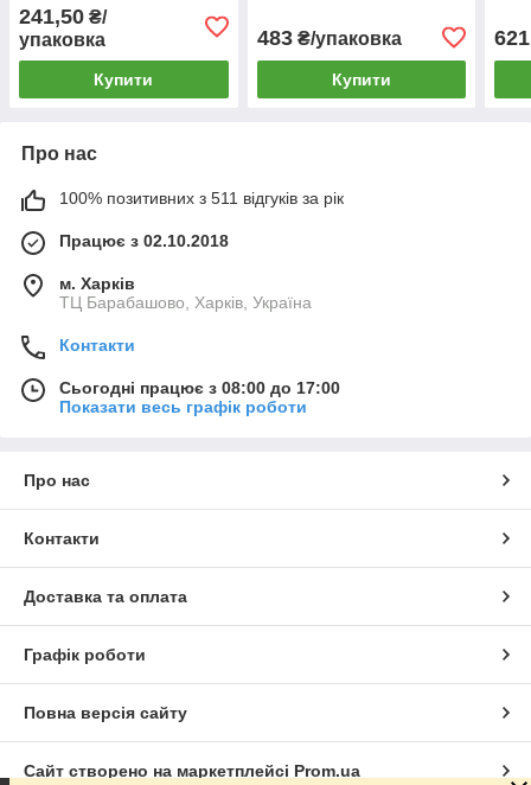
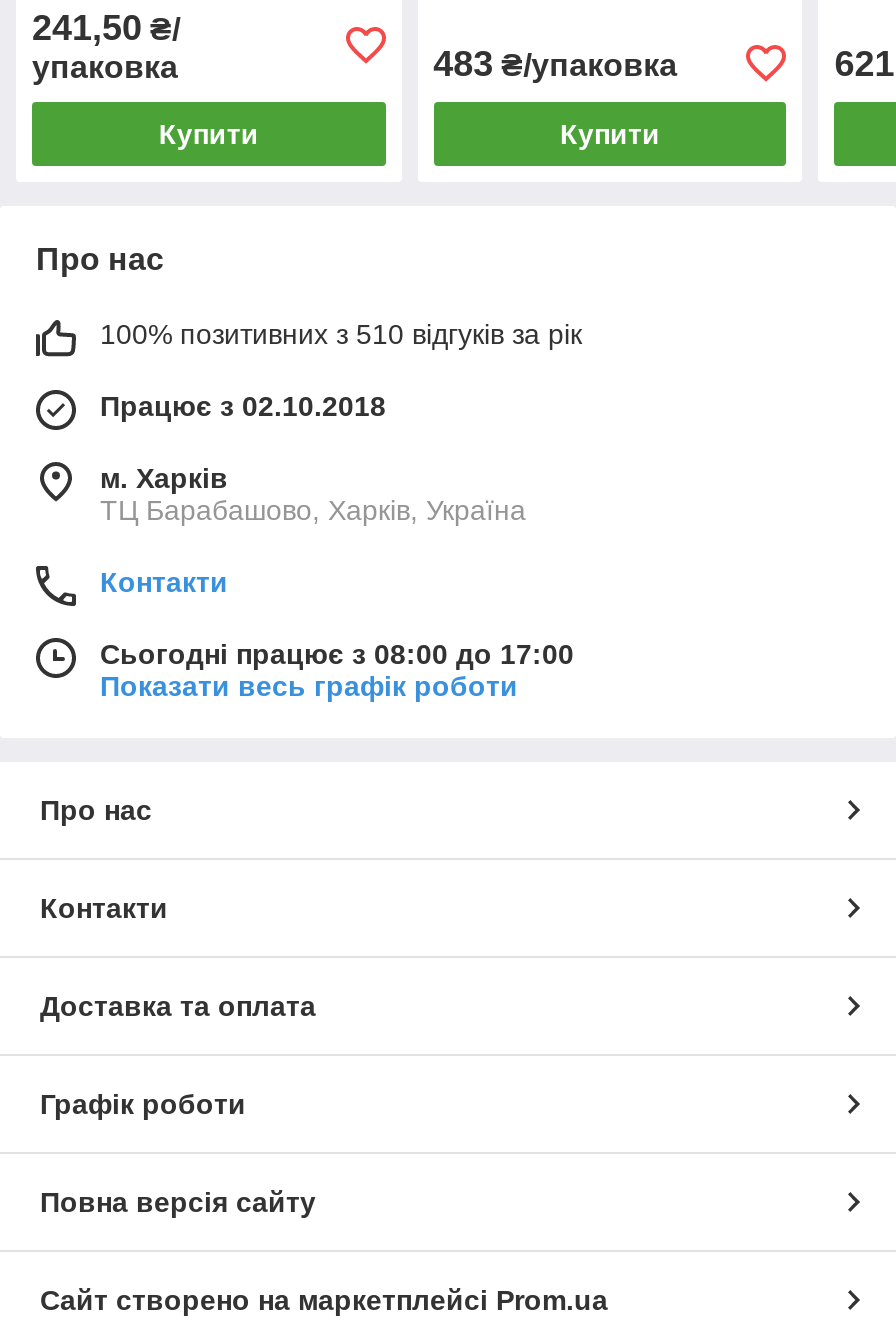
[59,188,344,207] 100% позитивних з 511 відгуків за рік -> [100,318,582,350] 100% позитивних з 510 відгуків за рік

